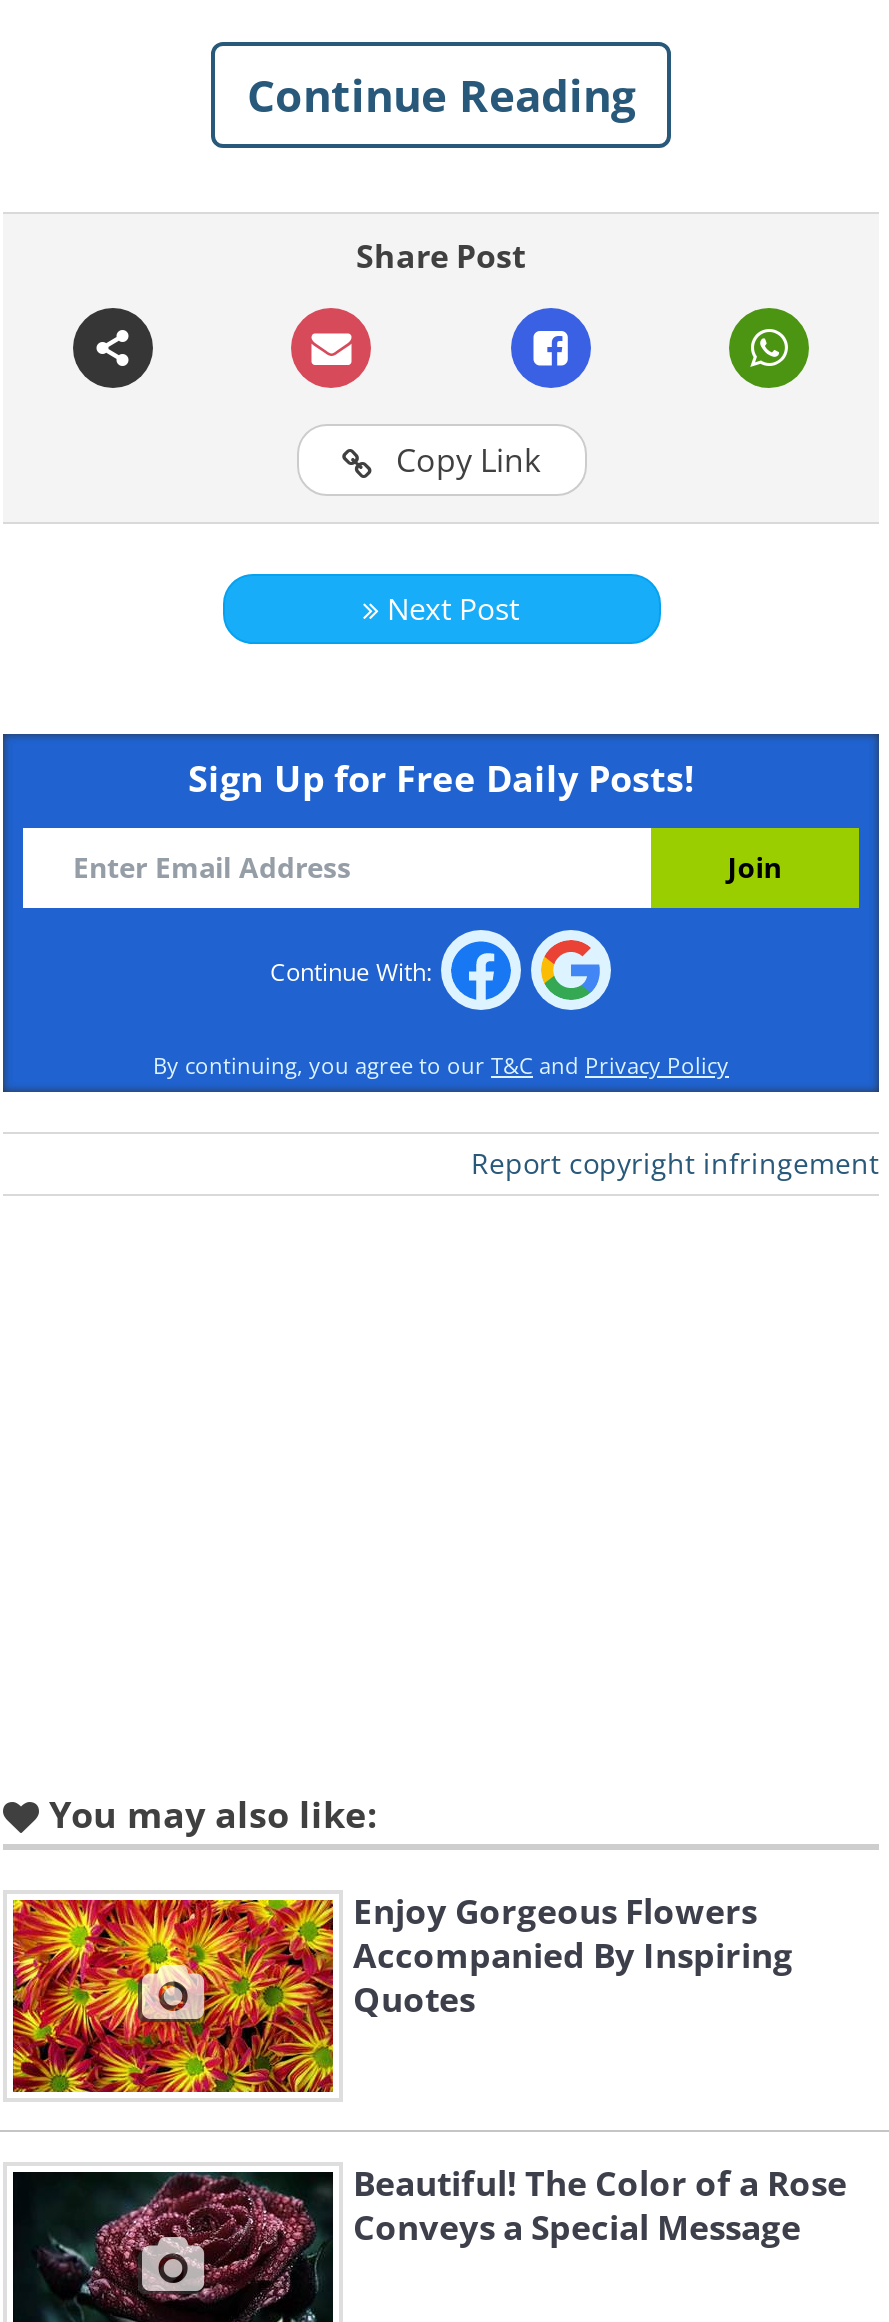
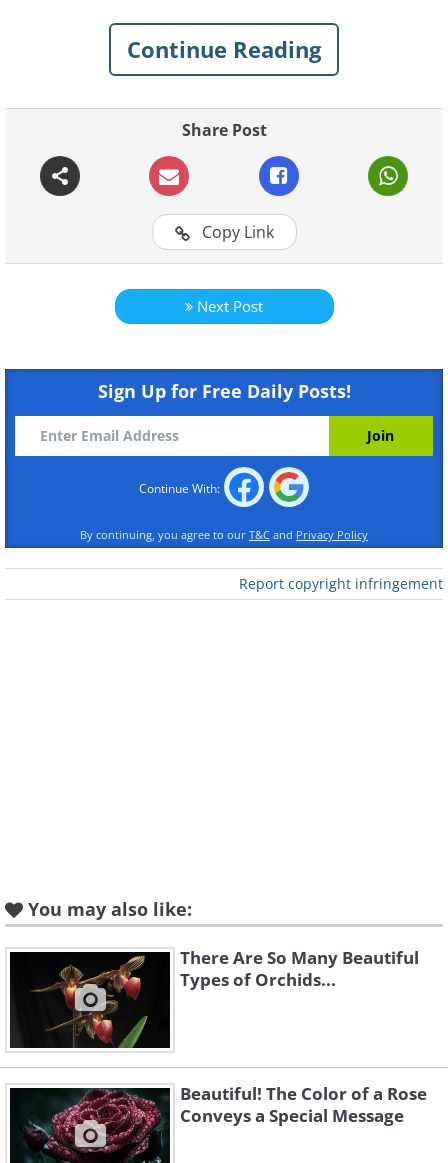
[11,1888,793,2094] [image] | Enjoy Gorgeous Flowers | Accompanied By Inspiring | Quotes -> [9,946,419,1049] [image] | There Are So Many Beautiful | Types of Orchids...

